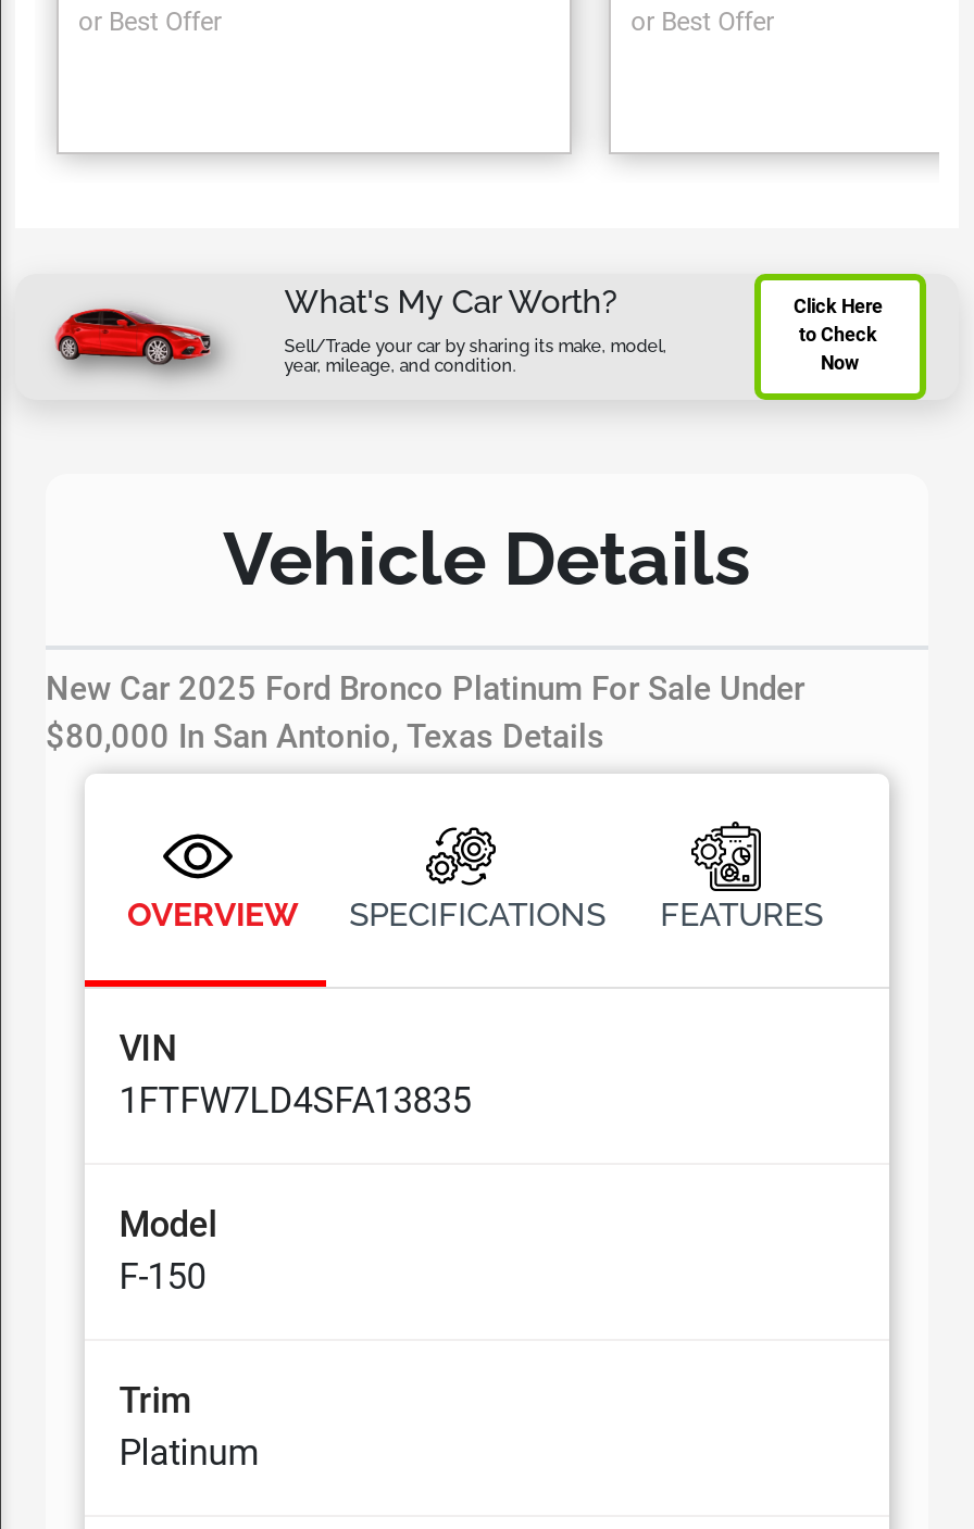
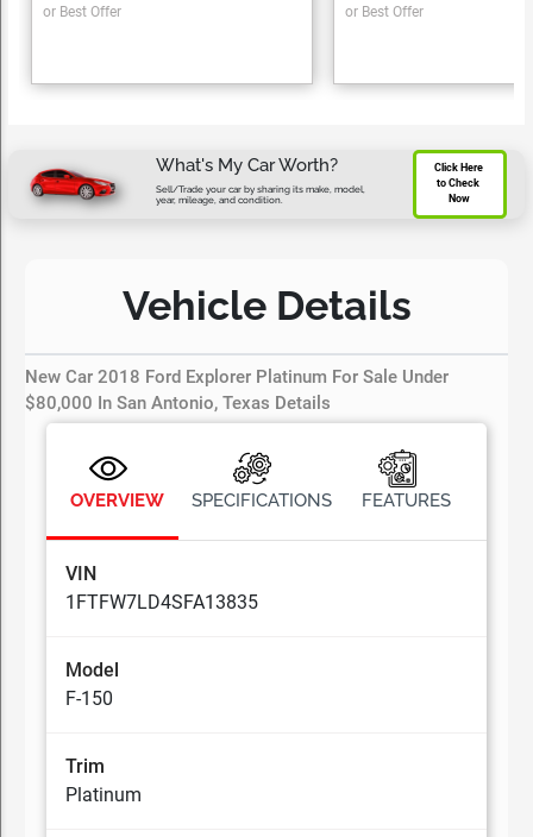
[46,668,804,707] New Car 2025 Ford Bronco Platinum For Sale Under -> [25,366,449,387] New Car 2018 Ford Explorer Platinum For Sale Under

